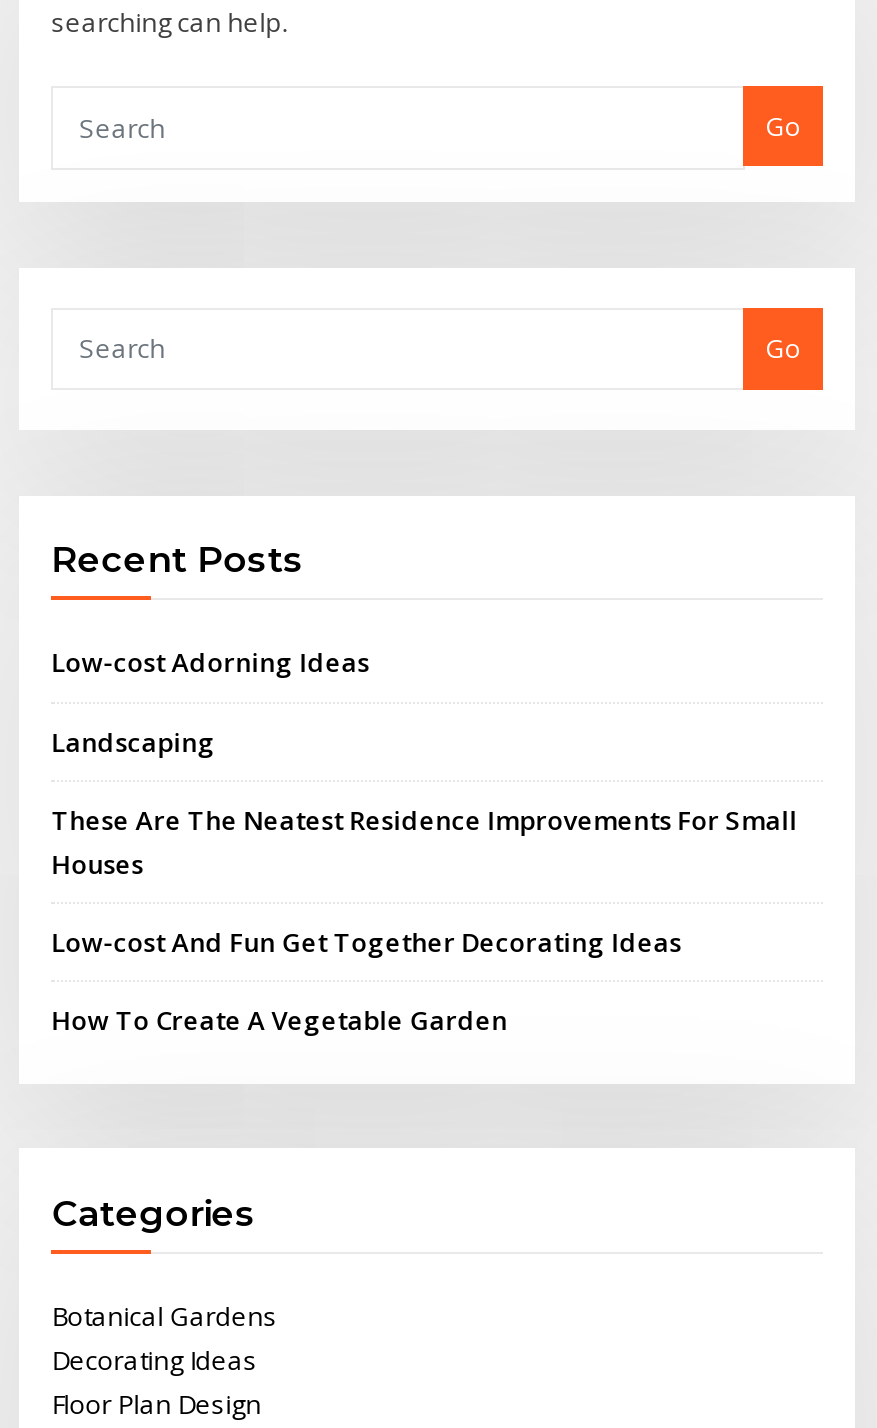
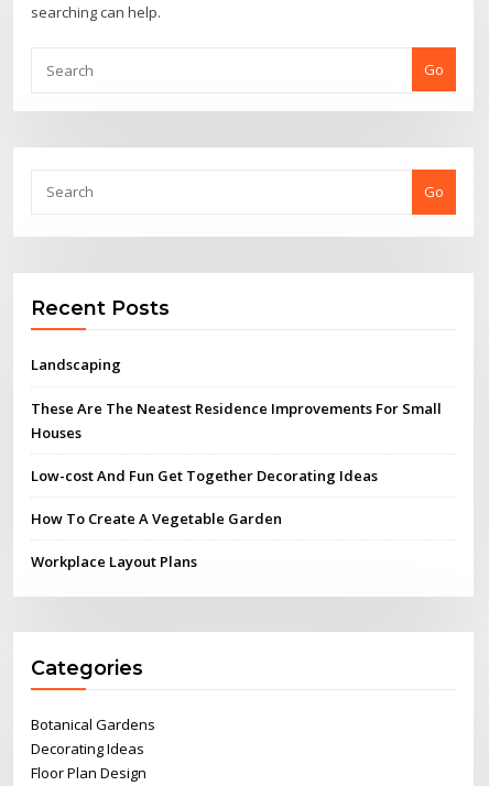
[51,645,369,681] Low-cost Adorning Ideas -> none
moved [51,723,797,1039] -> [31,355,442,529]: Landscaping | These Are The Neatest Residence Improvements For Small | Houses | Low-cost And Fun Get Together Decorating Ideas | How To Create A Vegetable Garden
none -> [31,552,197,572] Workplace Layout Plans

